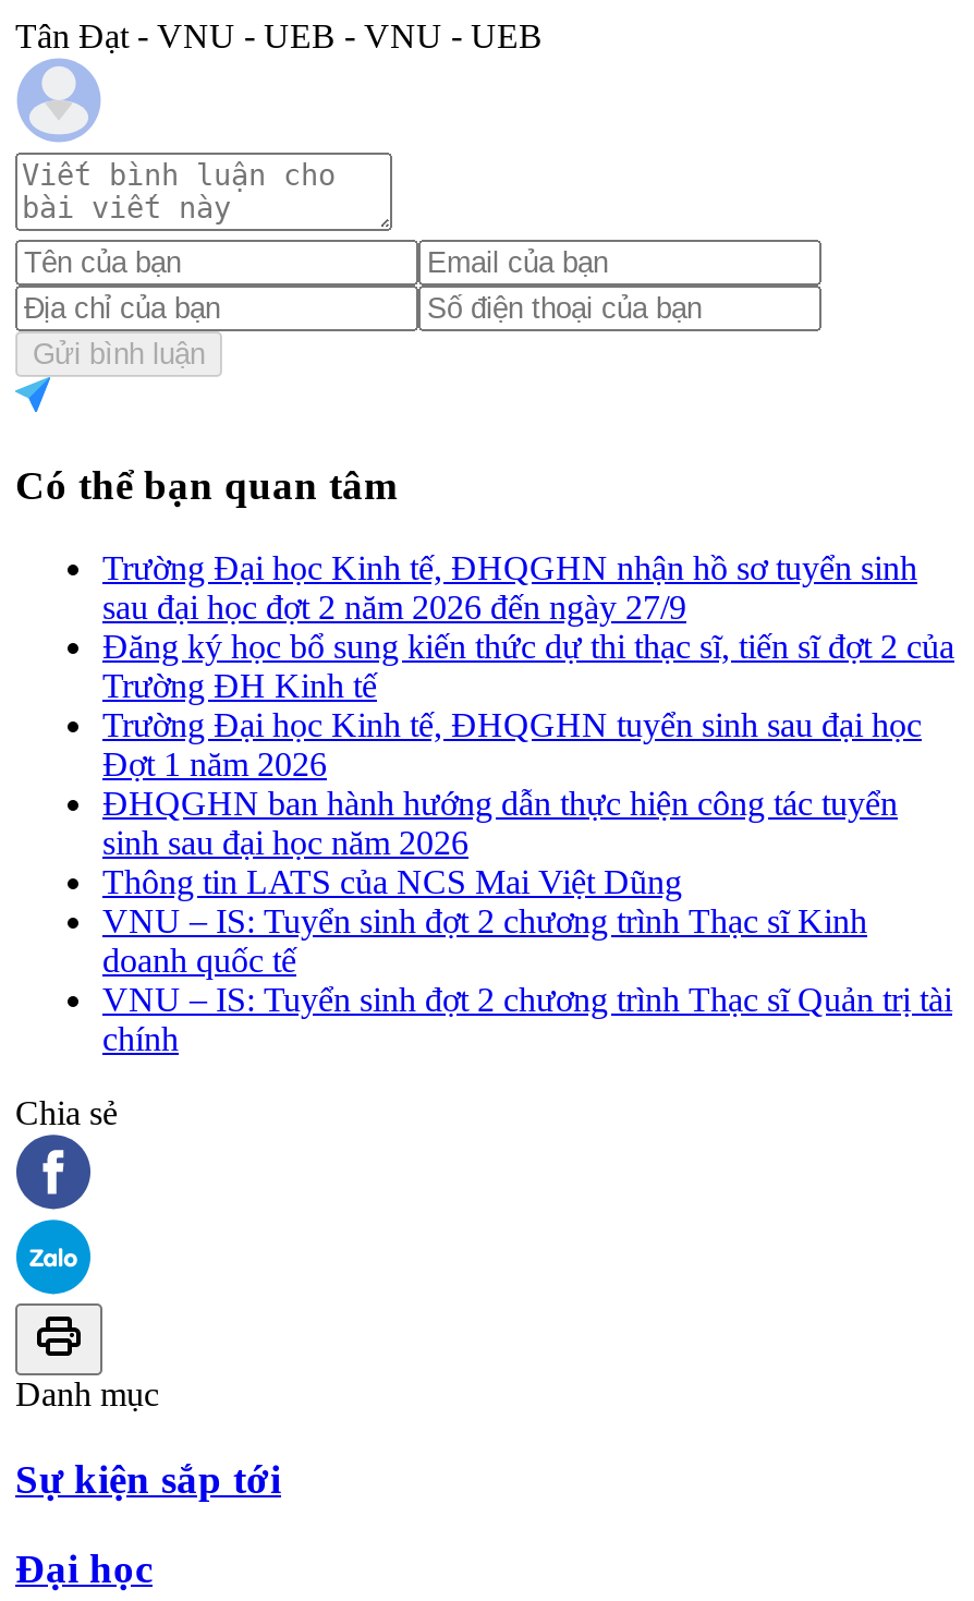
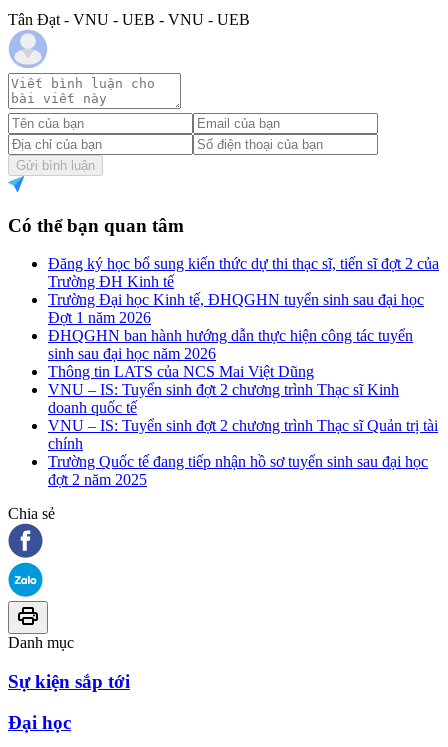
[102,550,917,626] Trường Đại học Kinh tế, ĐHQGHN nhận hồ sơ tuyển sinh | sau đại học đợt 2 năm 2026 đến ngày 27/9 -> none
moved [102,628,954,1058] -> [48,255,439,452]: Đăng ký học bổ sung kiến thức dự thi thạc sĩ, tiến sĩ đợt 2 của | Trường ĐH Kinh tế | Trường Đại học Kinh tế, ĐHQGHN tuyển sinh sau đại học | ... | VNU – IS: Tuyển sinh đợt 2 chương trình Thạc sĩ Quản trị tài | chính
none -> [48,453,428,488] Trường Quốc tế đang tiếp nhận hồ sơ tuyển sinh sau đại học | đợt 2 năm 2025

